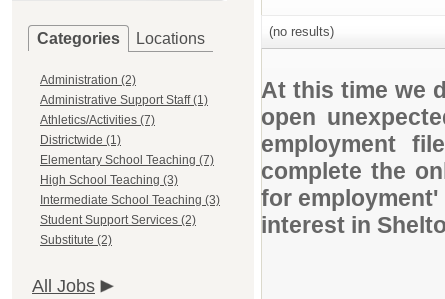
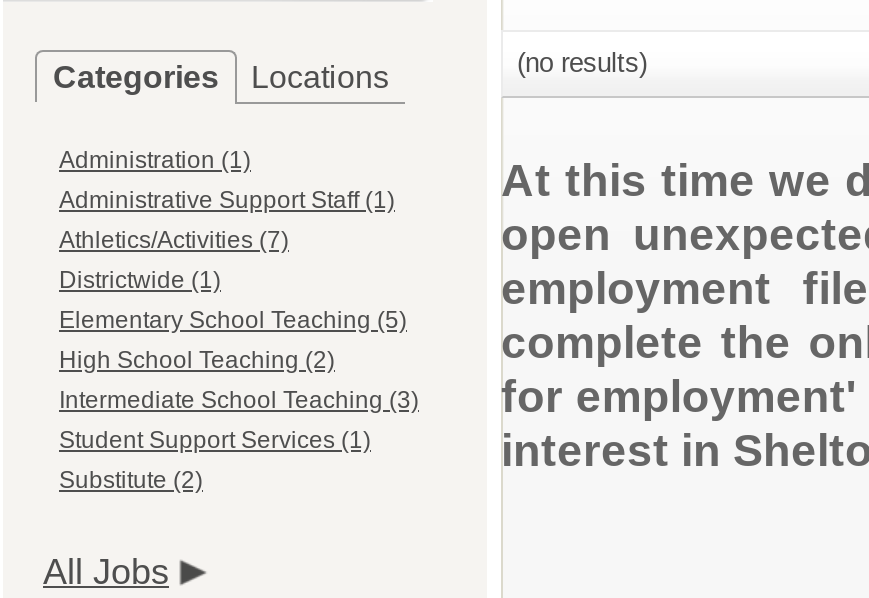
[40,73,136,87] Administration (2) -> [59,146,251,174] Administration (1)
[40,153,214,167] Elementary School Teaching (7) -> [59,306,407,334] Elementary School Teaching (5)
[40,173,178,187] High School Teaching (3) -> [59,346,335,374] High School Teaching (2)
[40,213,196,227] Student Support Services (2) -> [59,426,371,454] Student Support Services (1)

